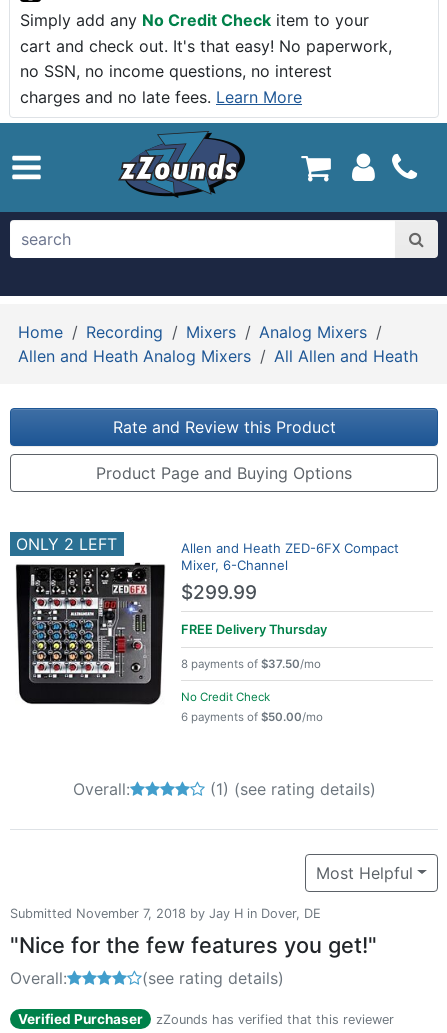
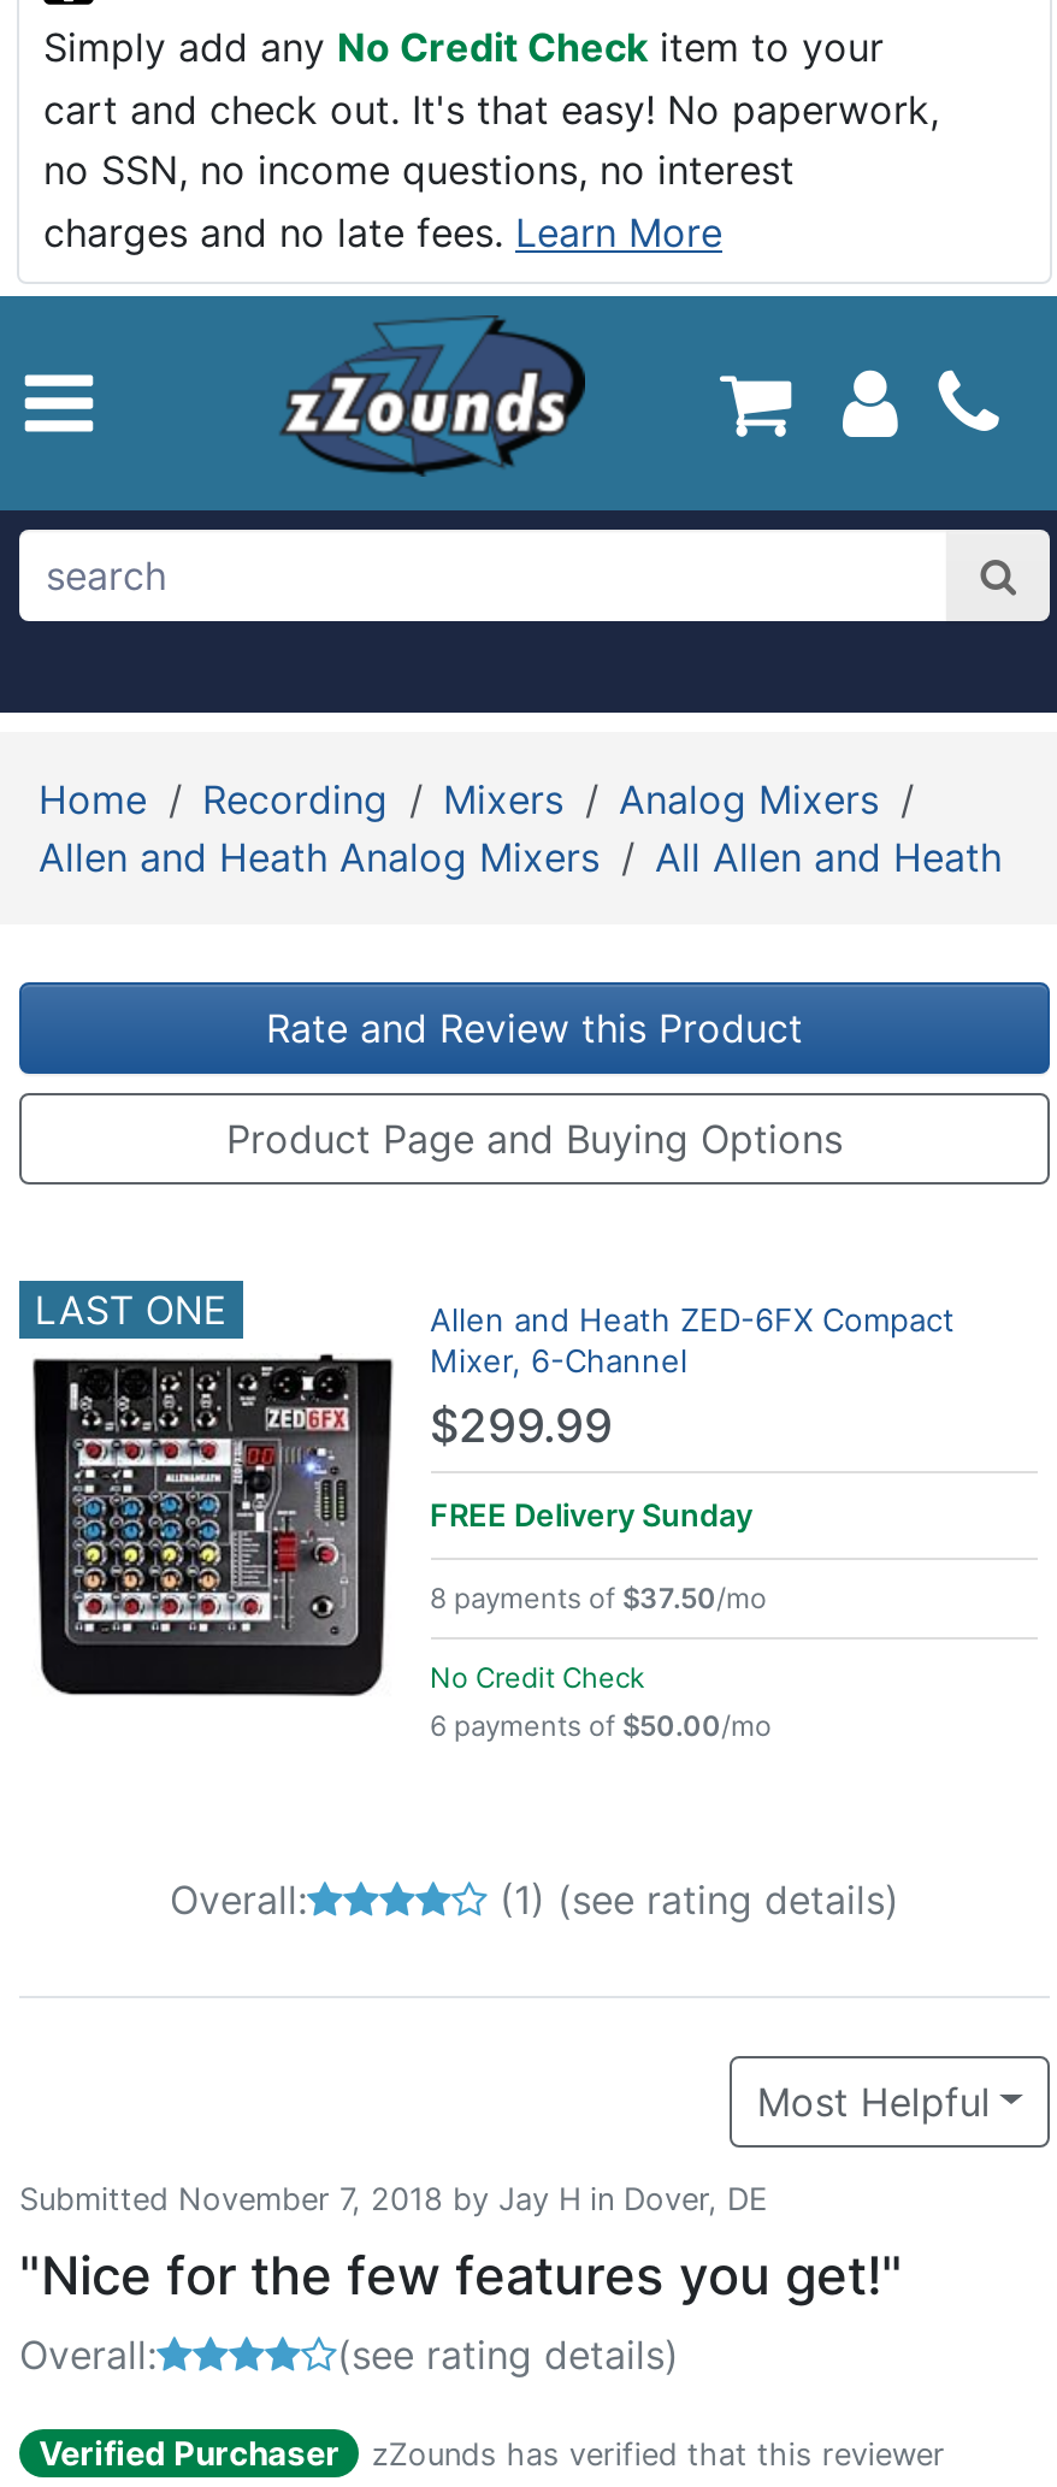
[16,534,117,554] ONLY 2 LEFT -> [35,1285,227,1333] LAST ONE
[180,622,326,637] FREE Delivery Thursday -> [430,1497,752,1533] FREE Delivery Sunday

